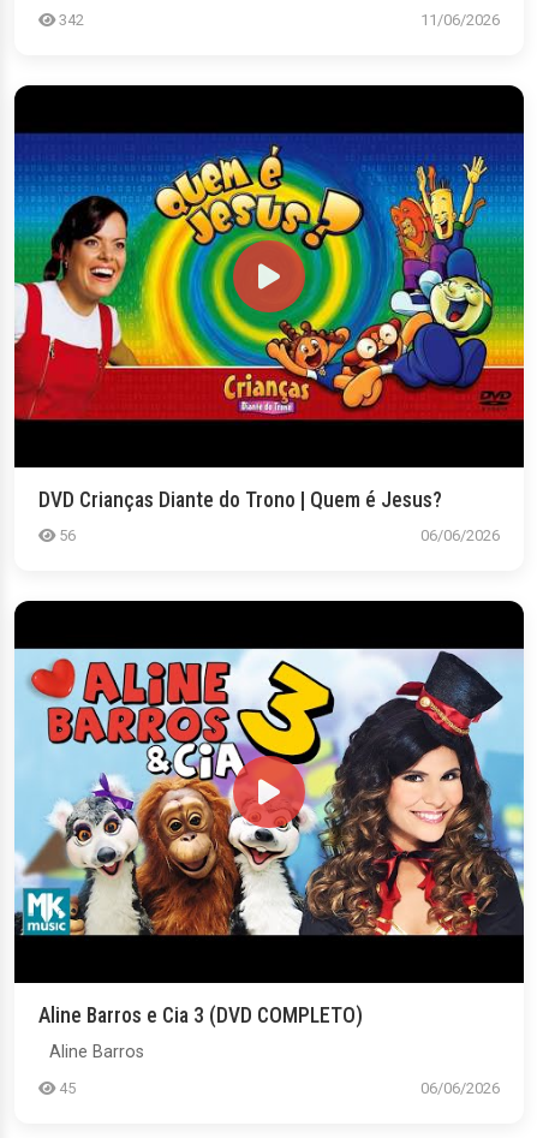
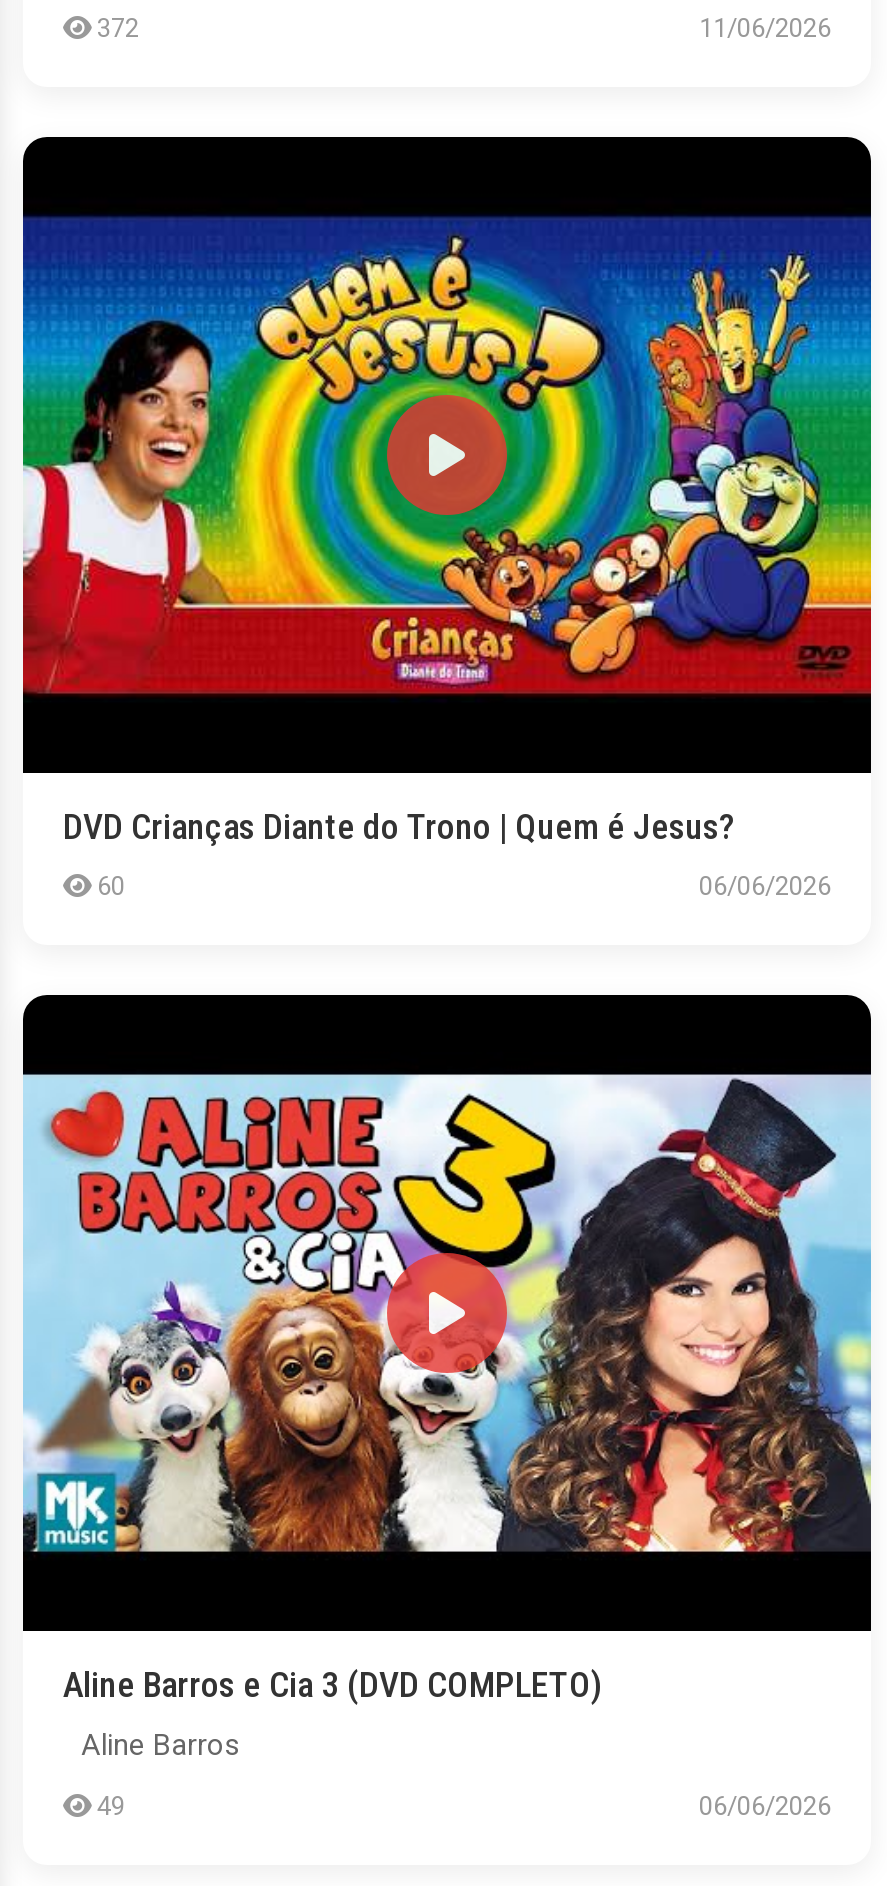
[55,11,84,29] 342 -> [91,13,139,43] 372
[55,526,76,544] 56 -> [91,871,125,901] 60
[55,1079,76,1097] 45 -> [91,1791,125,1821] 49

